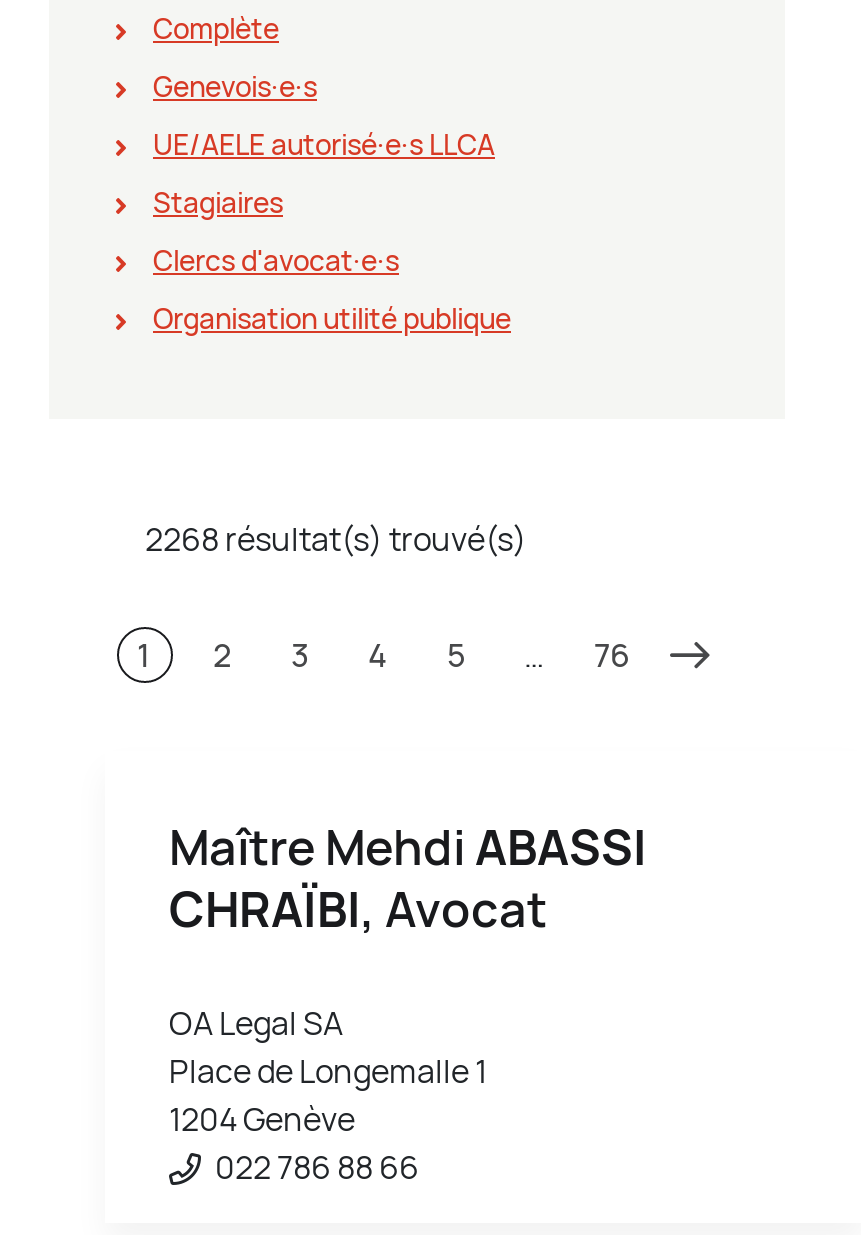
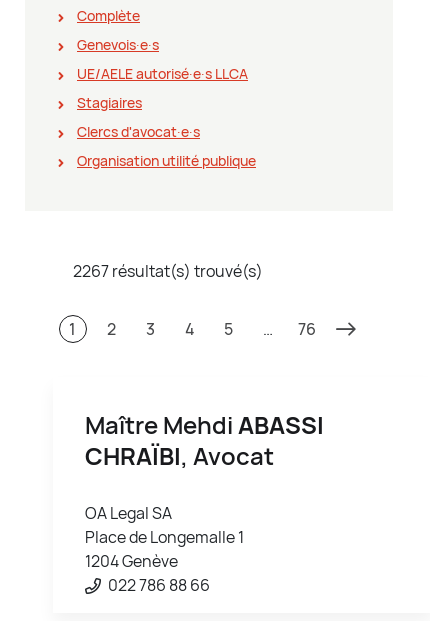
[145,517,527,561] 2268 résultat(s) trouvé(s) -> [73,260,263,282] 2267 résultat(s) trouvé(s)

